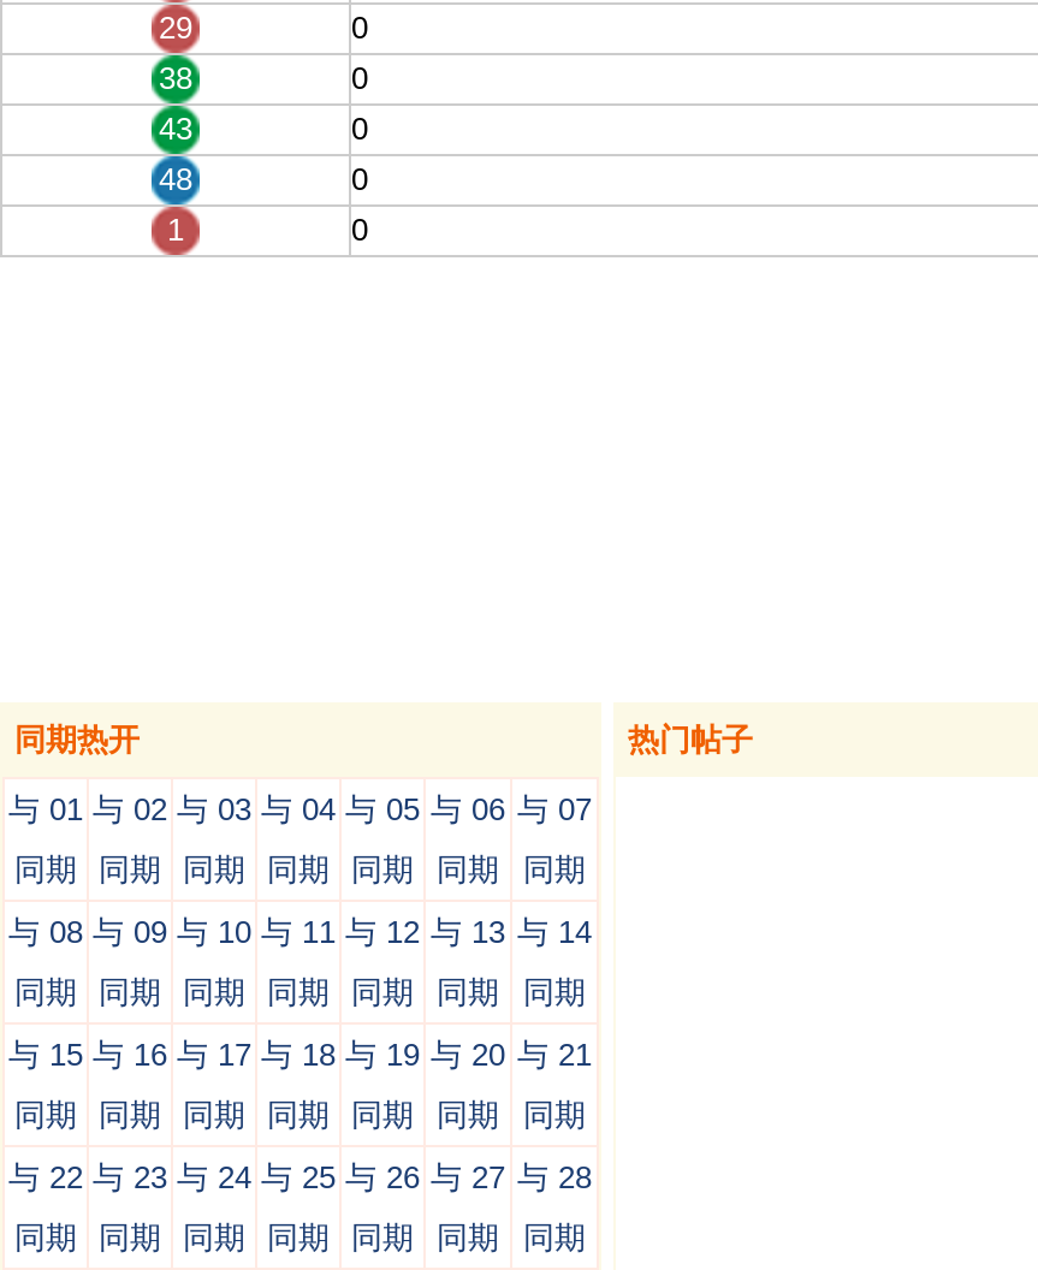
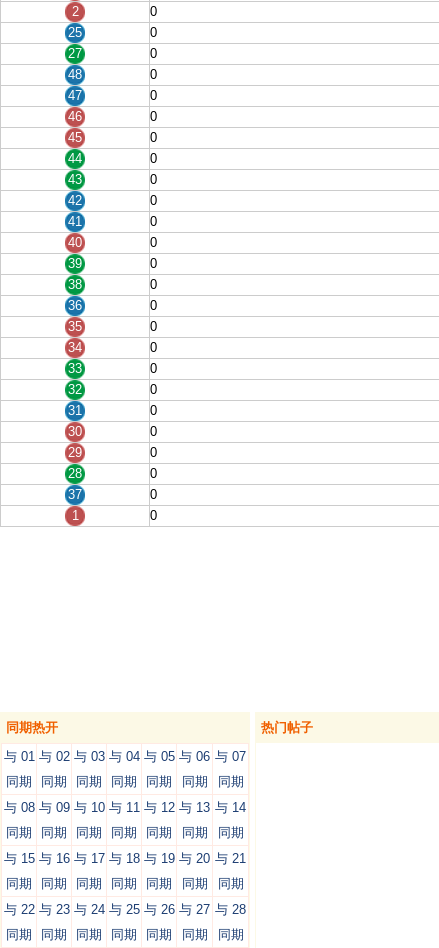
[159,10,192,46] 29 -> [71,4,78,19] 2
[159,60,192,96] 38 -> [68,25,157,166] 25 | 0 | 27 | 0 | 48 | 0 | 47 | 0 | 46 | 0 | 45 | 0 | 44
[159,161,192,197] 48 -> [68,193,157,502] 42 | 0 | 41 | 0 | 40 | 0 | 39 | 0 | 38 | 0 | 36 | 0 | 35 | 0 | 34 | 0 | 33 | 0 | 32 | 0 | 31 | 0 | 30 | 0 | 29 | 0 | 28 | 0 | 37

